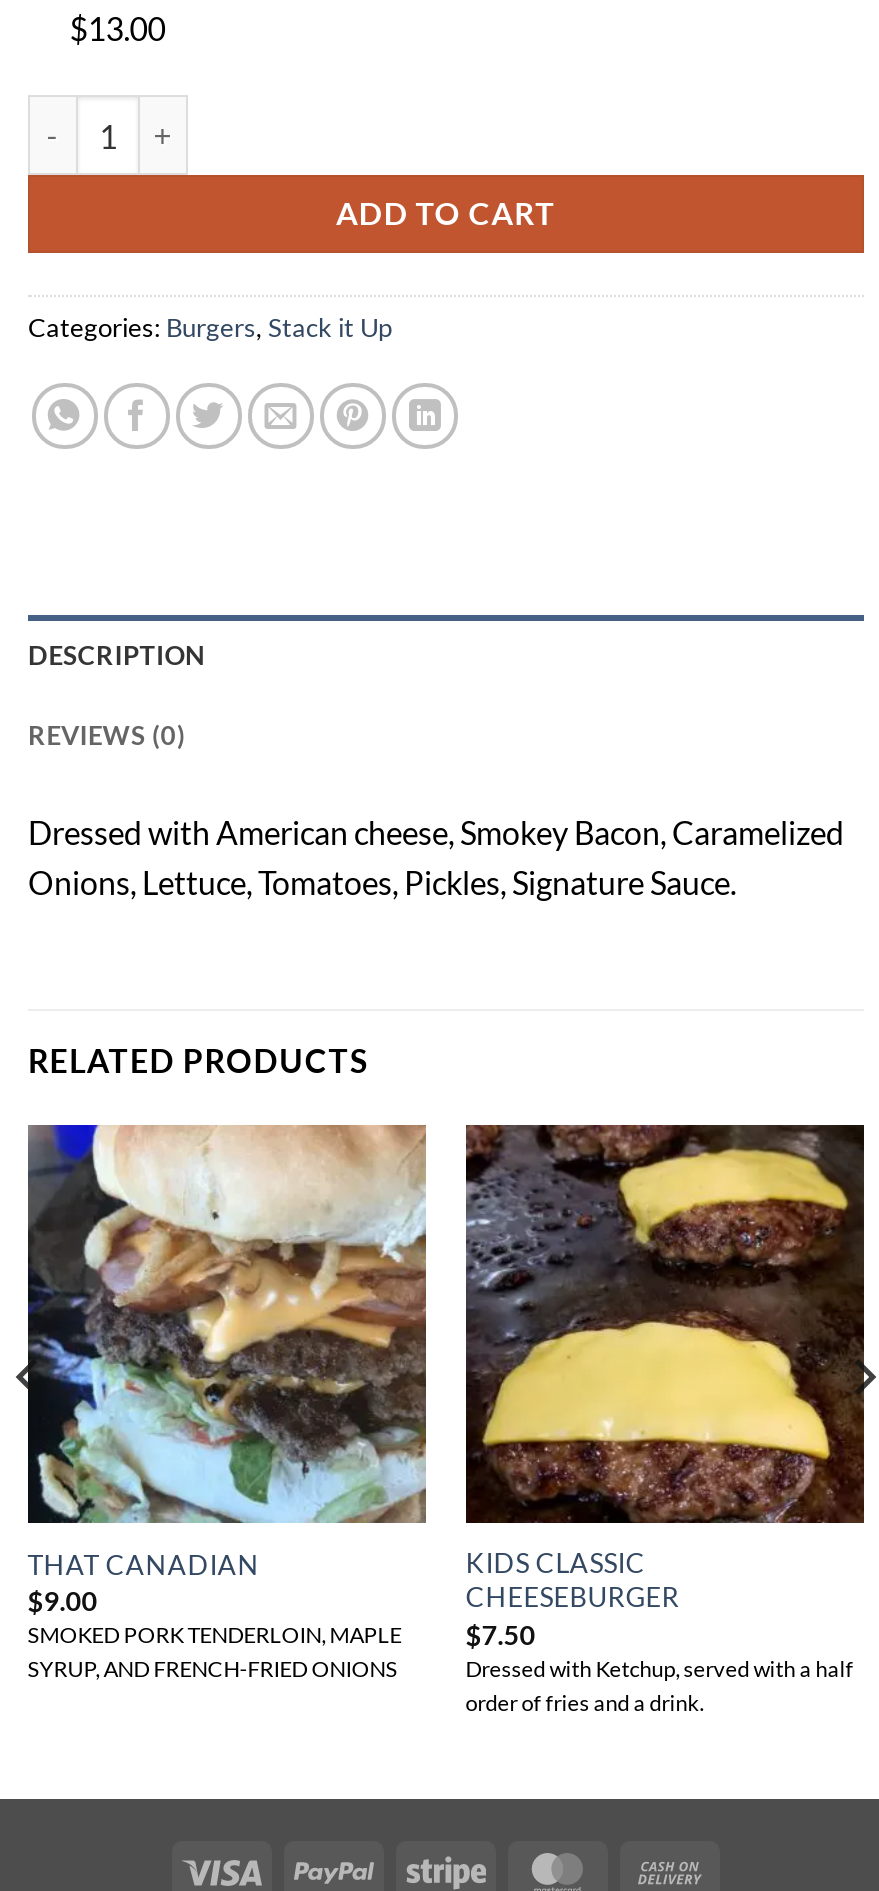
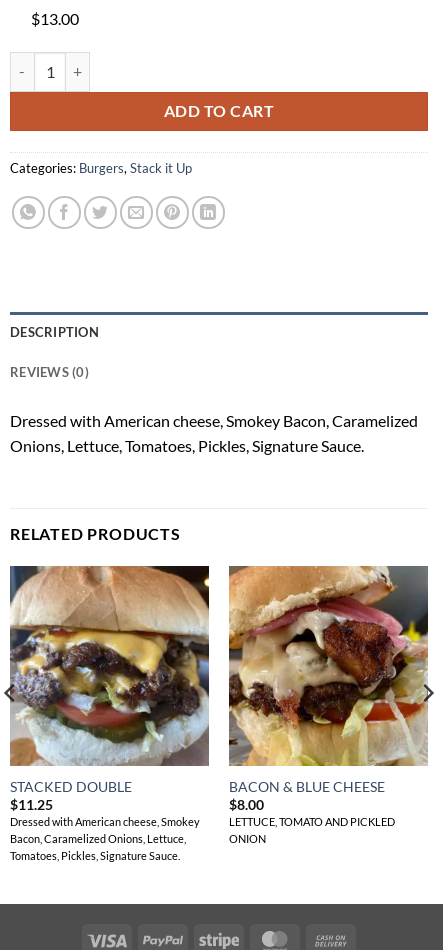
[26,1123,428,1681] [image] | THAT CANADIAN | $9.00 | SMOKED PORK TENDERLOIN, MAPLE | SYRUP, AND FRENCH-FRIED ONIONS -> [9,565,210,862] [image] | STACKED DOUBLE | $11.25 | Dressed with American cheese, Smokey | Bacon, Caramelized Onions, Lettuce, | Tomatoes, Pickles, Signature Sauce.
[464,1123,866,1714] [image] | KIDS CLASSIC | CHEESEBURGER | $7.50 | Dressed with Ketchup, served with a half | order of fries and a drink. -> [228,565,429,845] [image] | BACON & BLUE CHEESE | $8.00 | LETTUCE, TOMATO AND PICKLED | ONION

